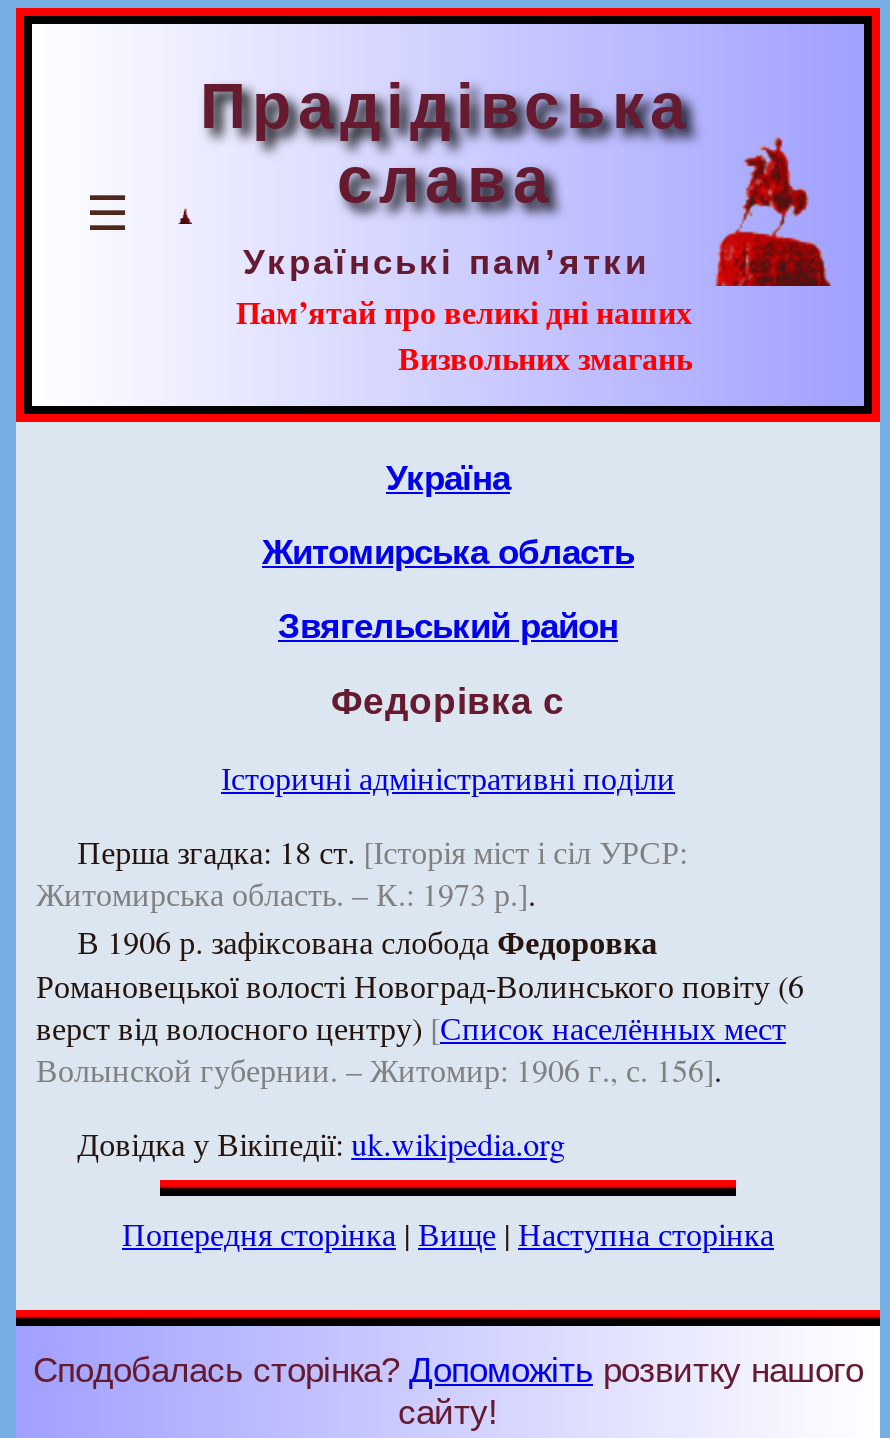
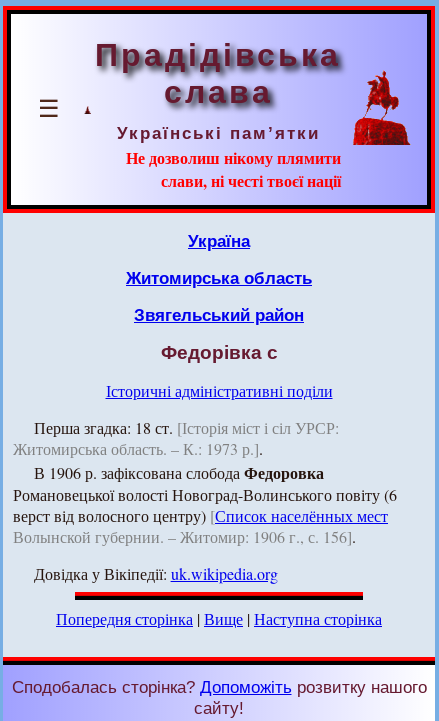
[236,288,692,380] Пам’ятай про великі дні наших | Визвольних змагань -> [126,146,341,192] Не дозволиш нікому плямити | слави, ні честі твоєї нації

